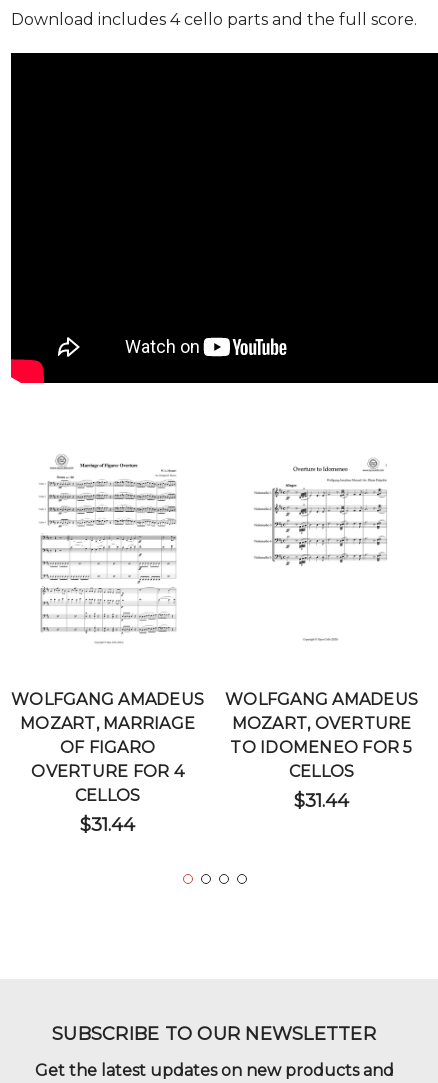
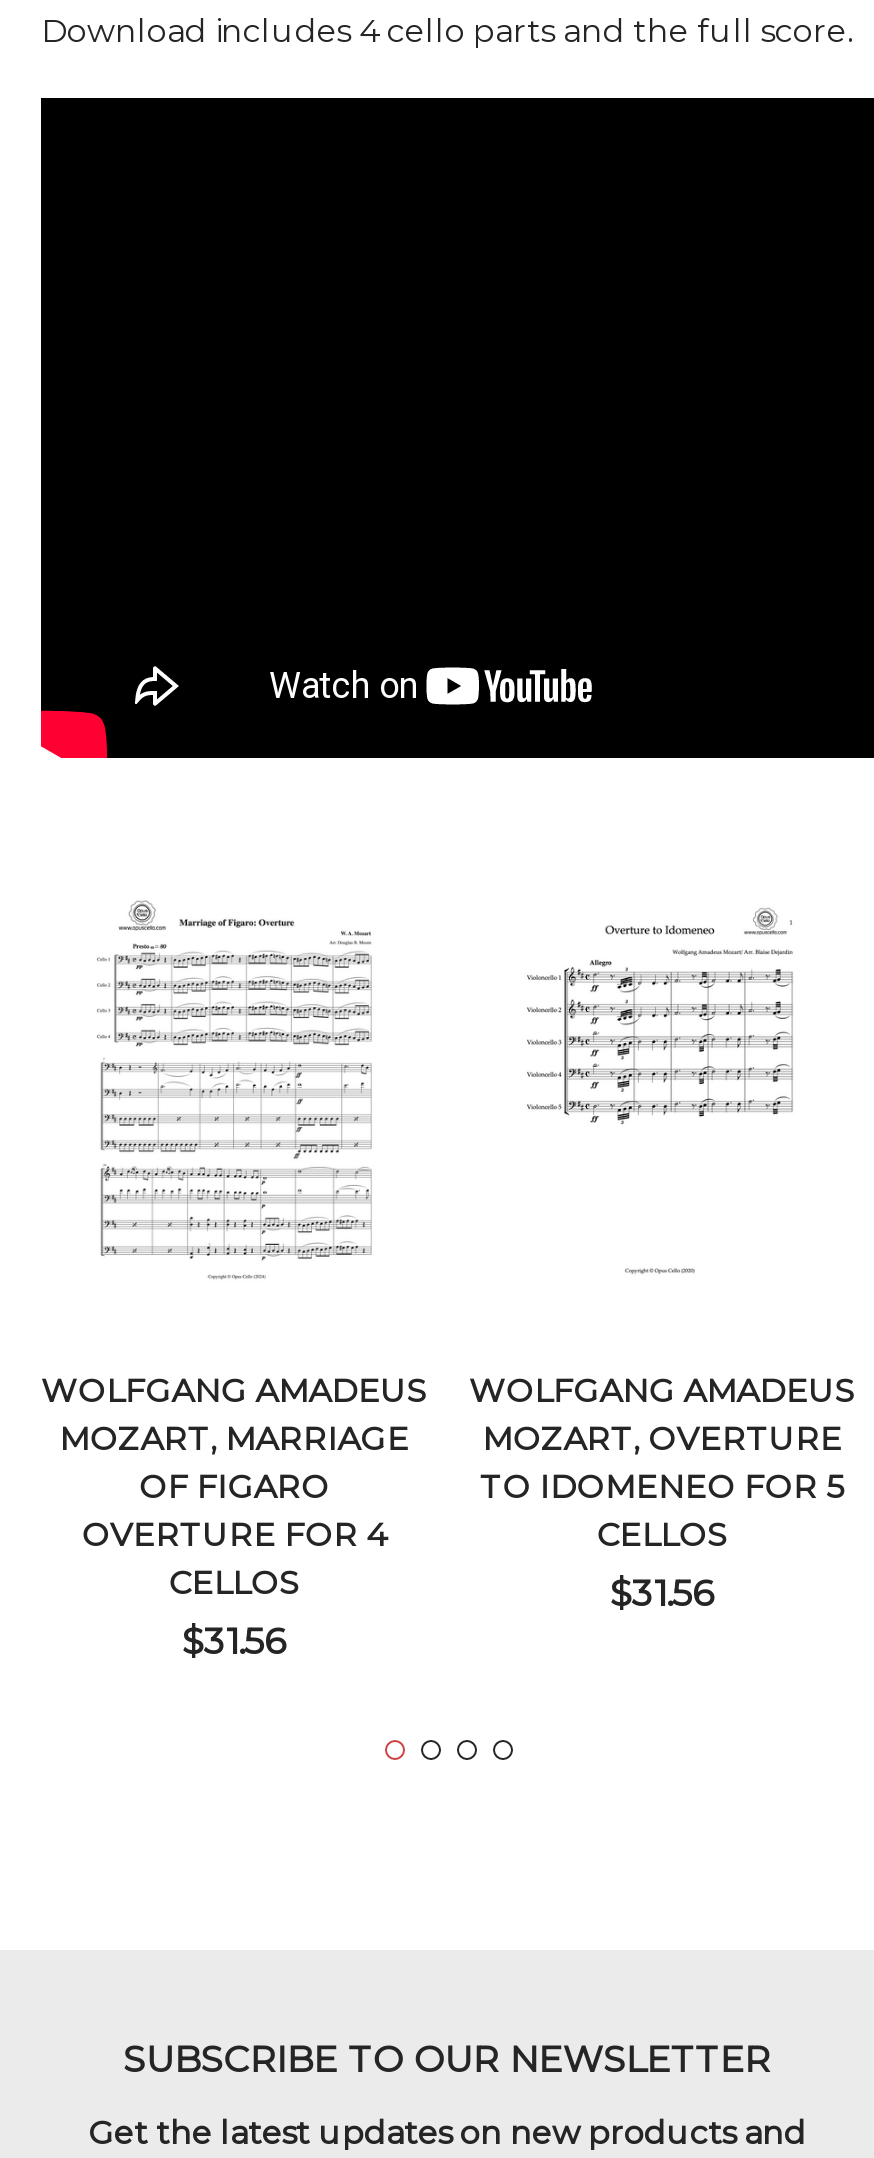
[294,790,349,812] $31.44 -> [610,1572,714,1616] $31.56
[80,814,135,836] $31.44 -> [182,1620,286,1664] $31.56

